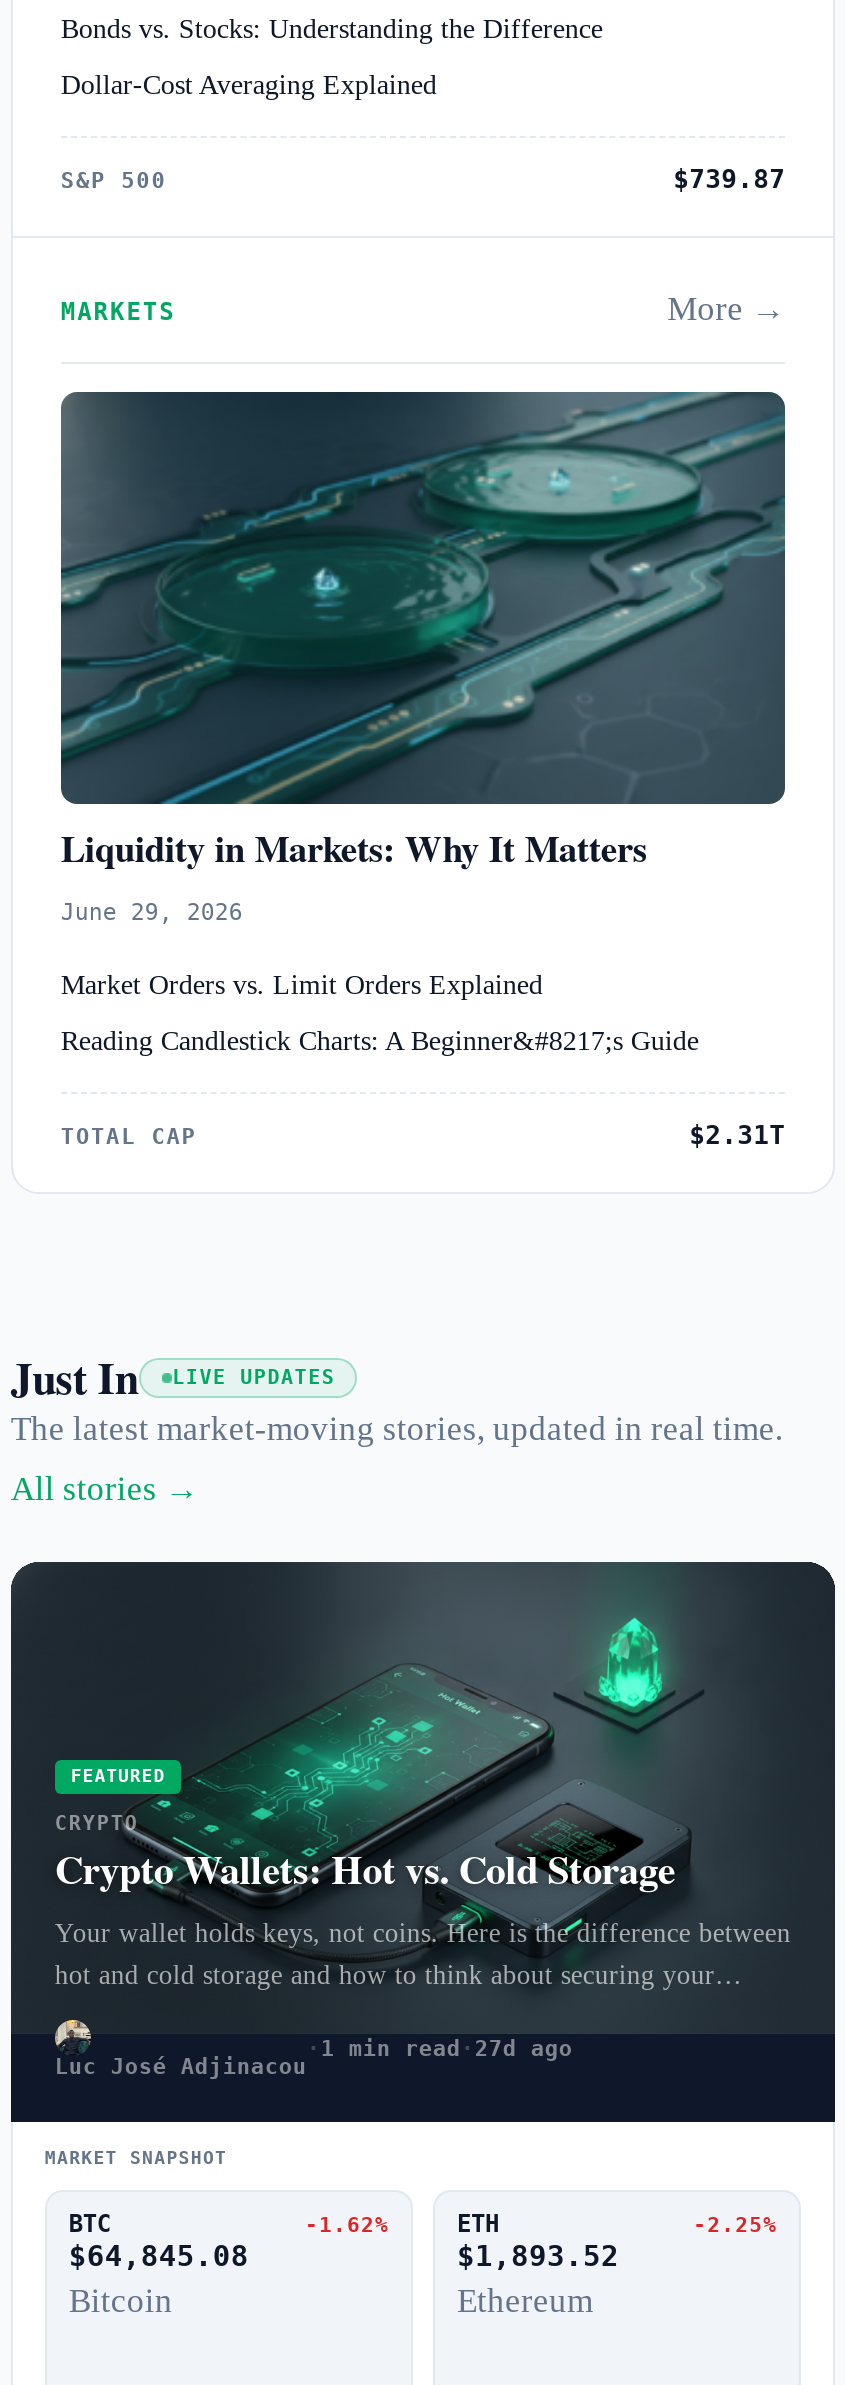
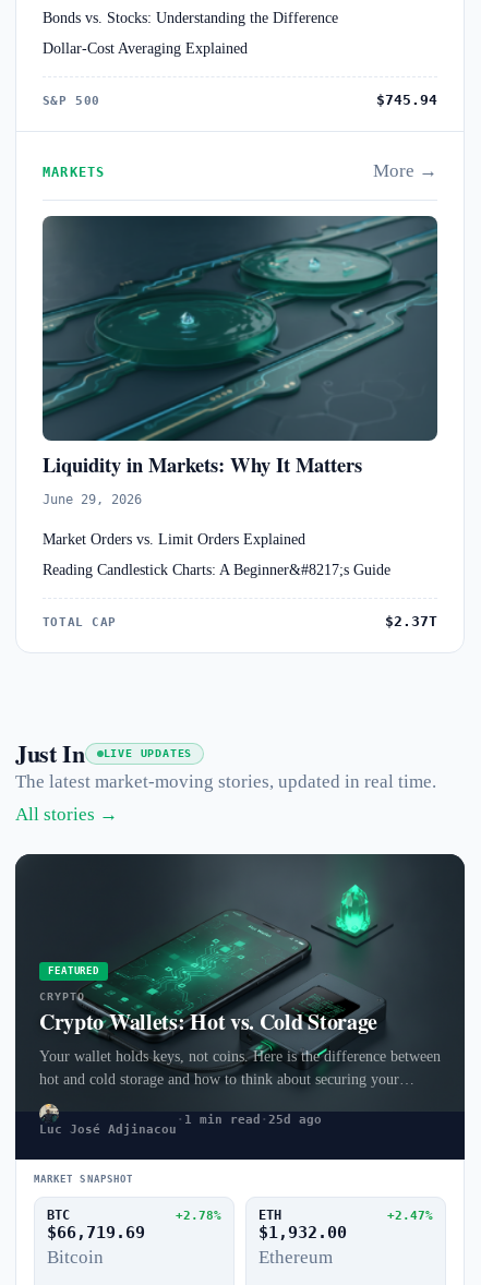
[673,163,785,193] $739.87 -> [376,91,437,108] $745.94
[689,1120,785,1150] $2.31T -> [385,613,437,630] $2.37T
[307,2036,573,2062] · 1 min read · 27d ago -> [177,1113,322,1127] · 1 min read · 25d ago
[305,2212,389,2236] -1.62% -> [176,1209,221,1222] +2.78%
[693,2212,777,2236] -2.25% -> [387,1209,433,1222] +2.47%
[69,2240,249,2272] $64,845.08 -> [47,1224,145,1241] $66,719.69
[457,2240,619,2272] $1,893.52 -> [258,1224,347,1241] $1,932.00

